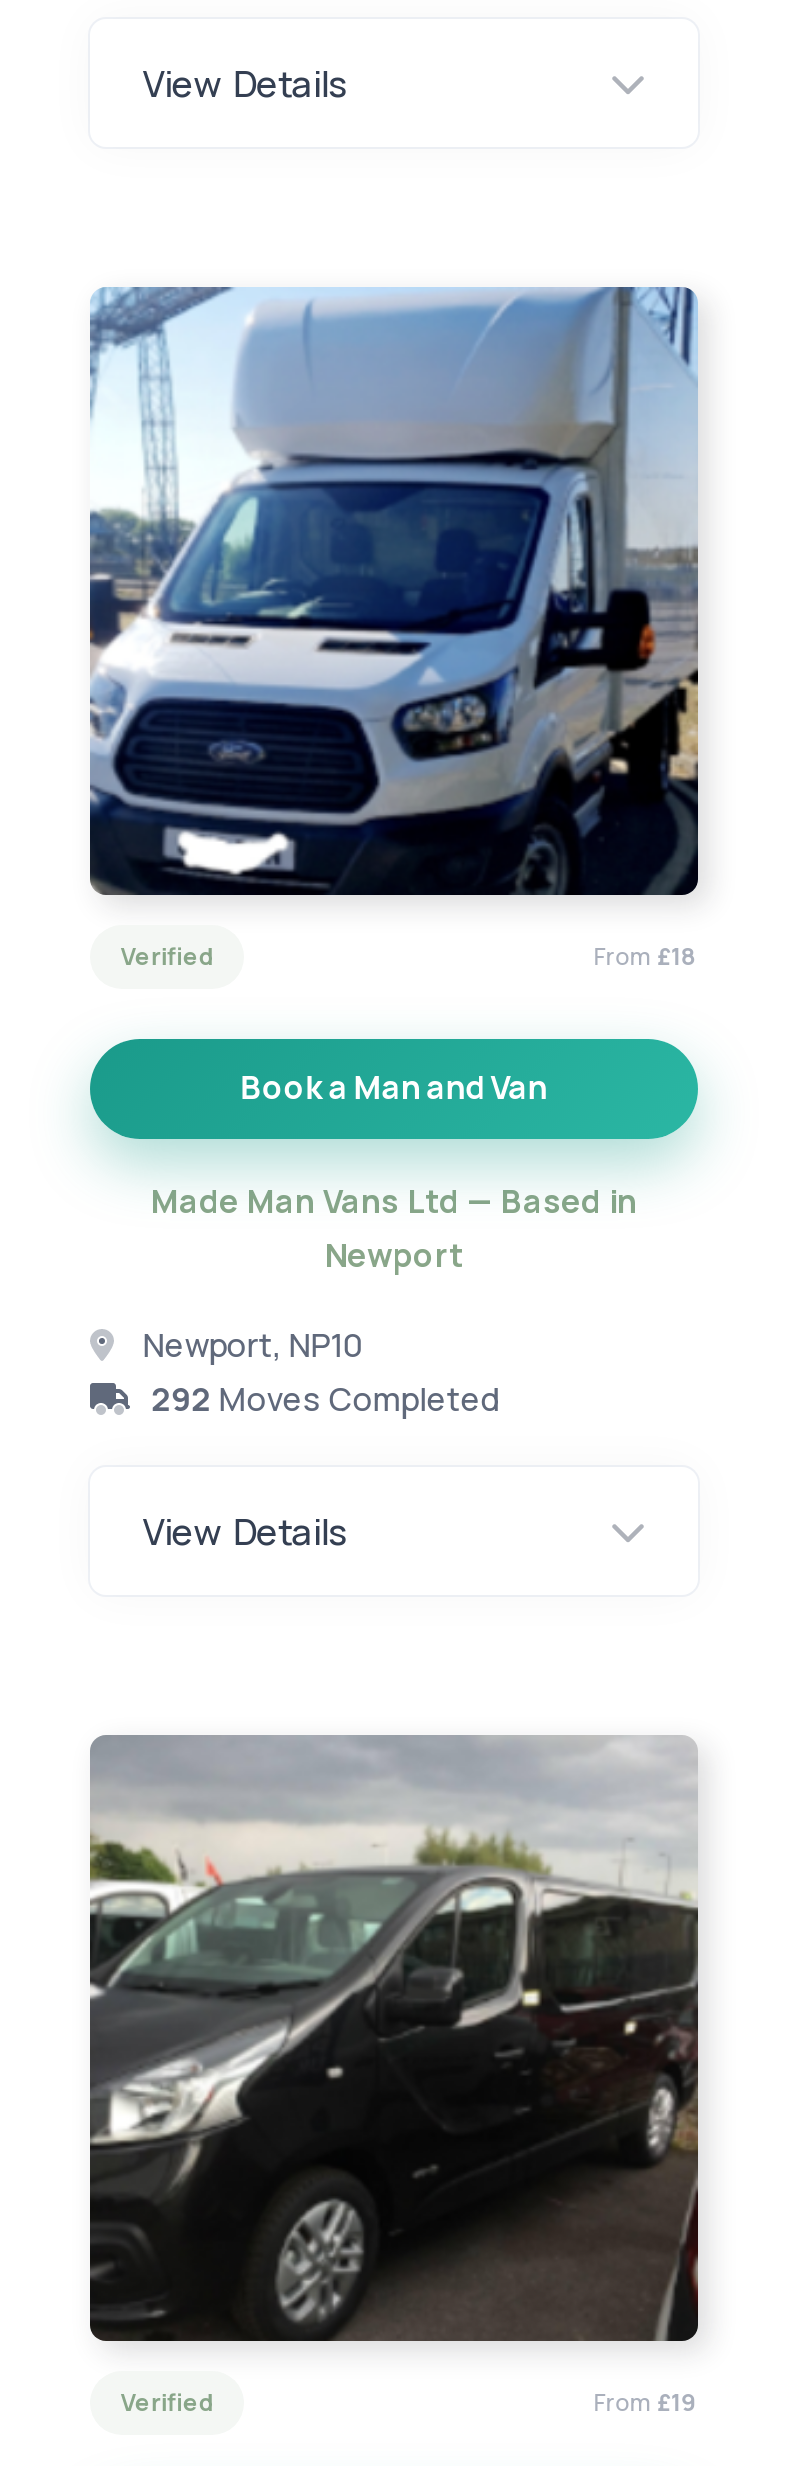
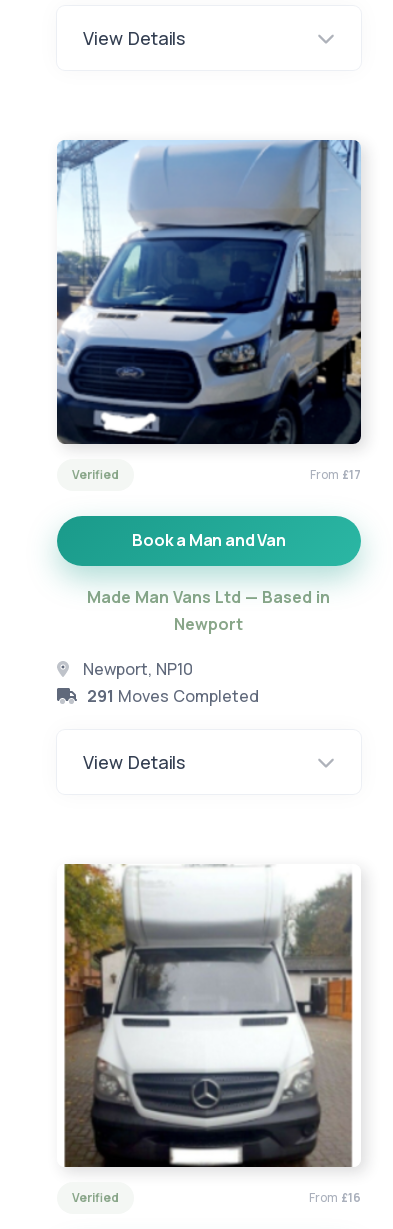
[593,938,697,972] From £18 -> [310,465,361,482] From £17
[151,1376,501,1420] 292 Moves Completed -> [87,684,259,706] 291 Moves Completed
[88,1735,700,2419] [image] | From £19 -> [57,863,361,1206] [image] | From £16

